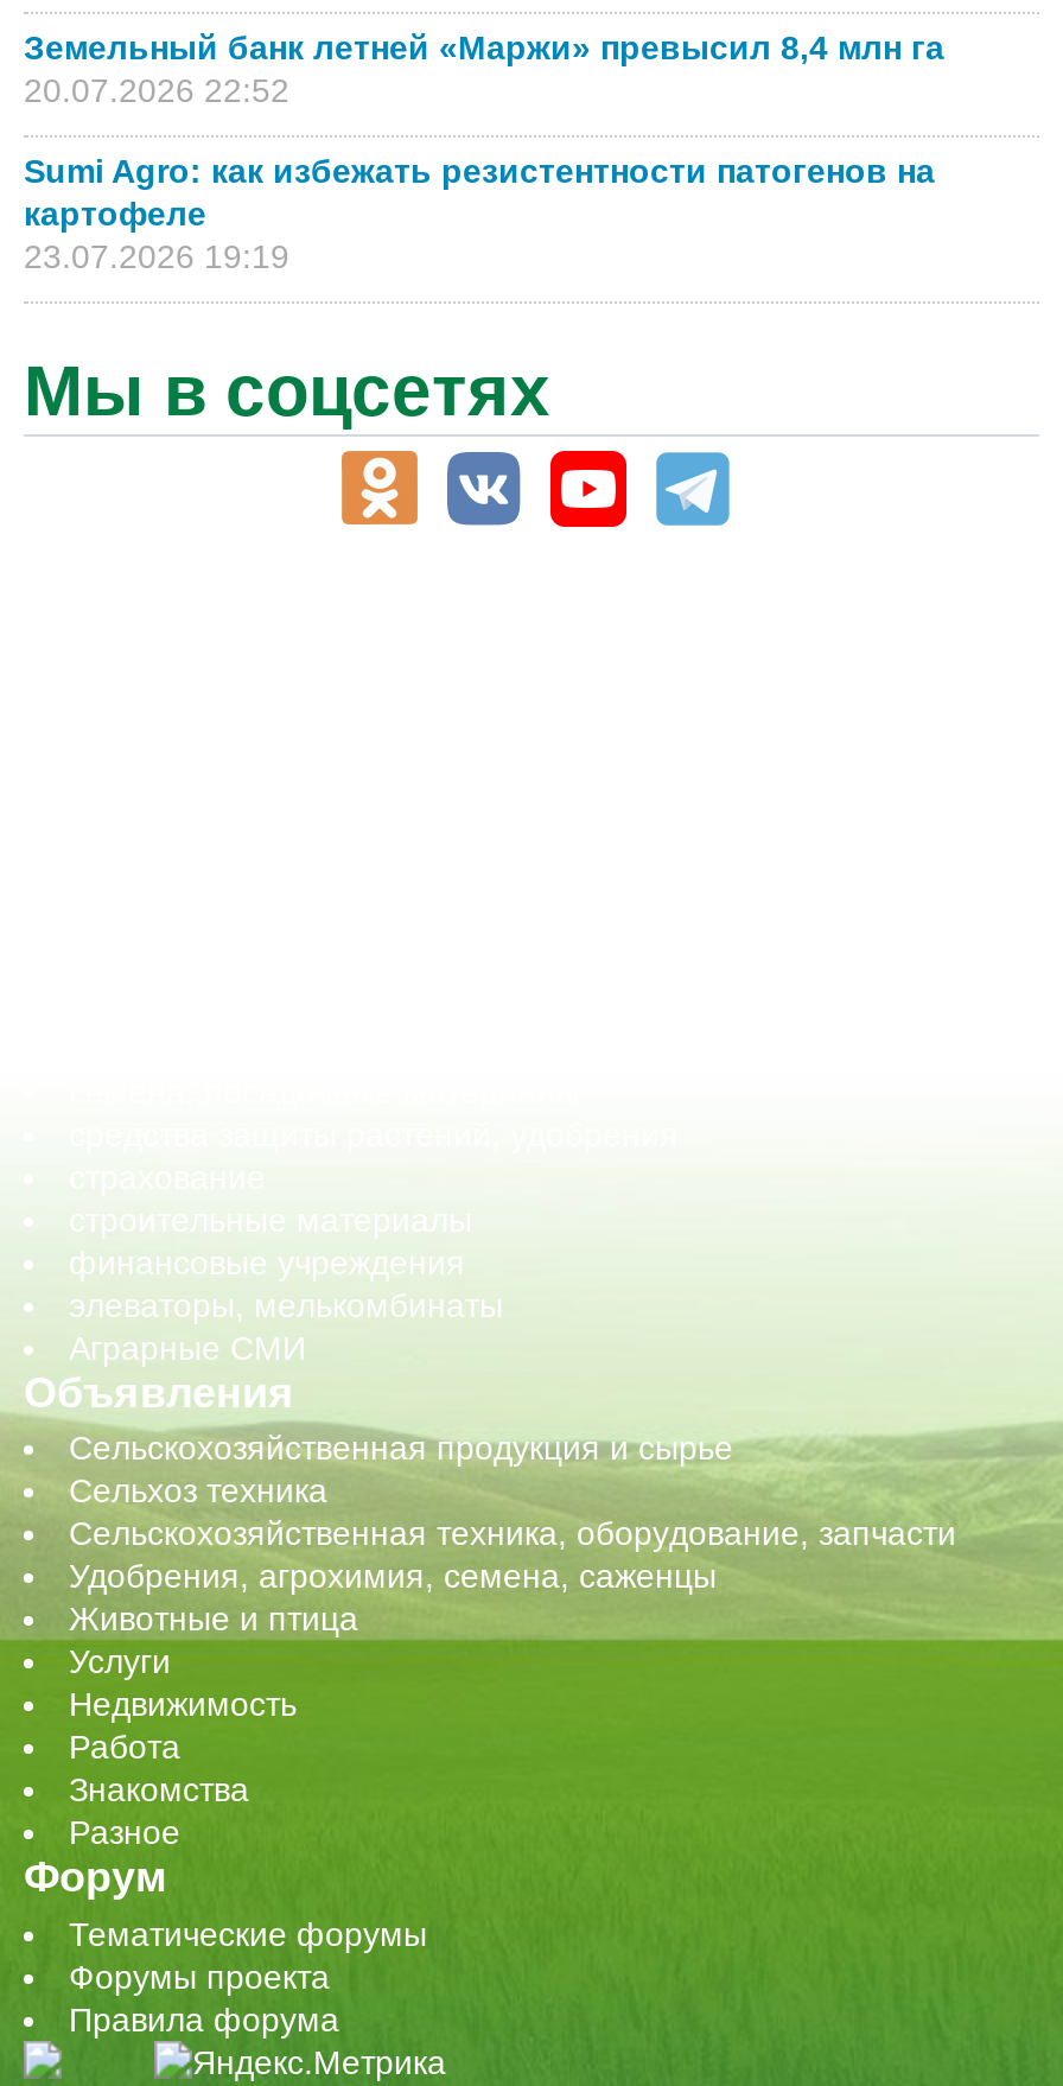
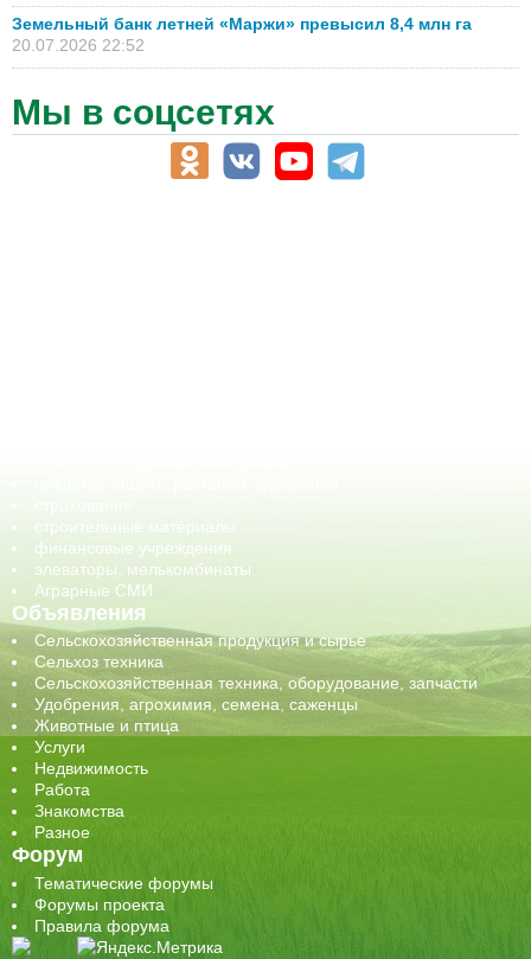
[24,152,935,276] Sumi Agro: как избежать резистентности патогенов на | картофеле | 23.07.2026 19:19 -> none

